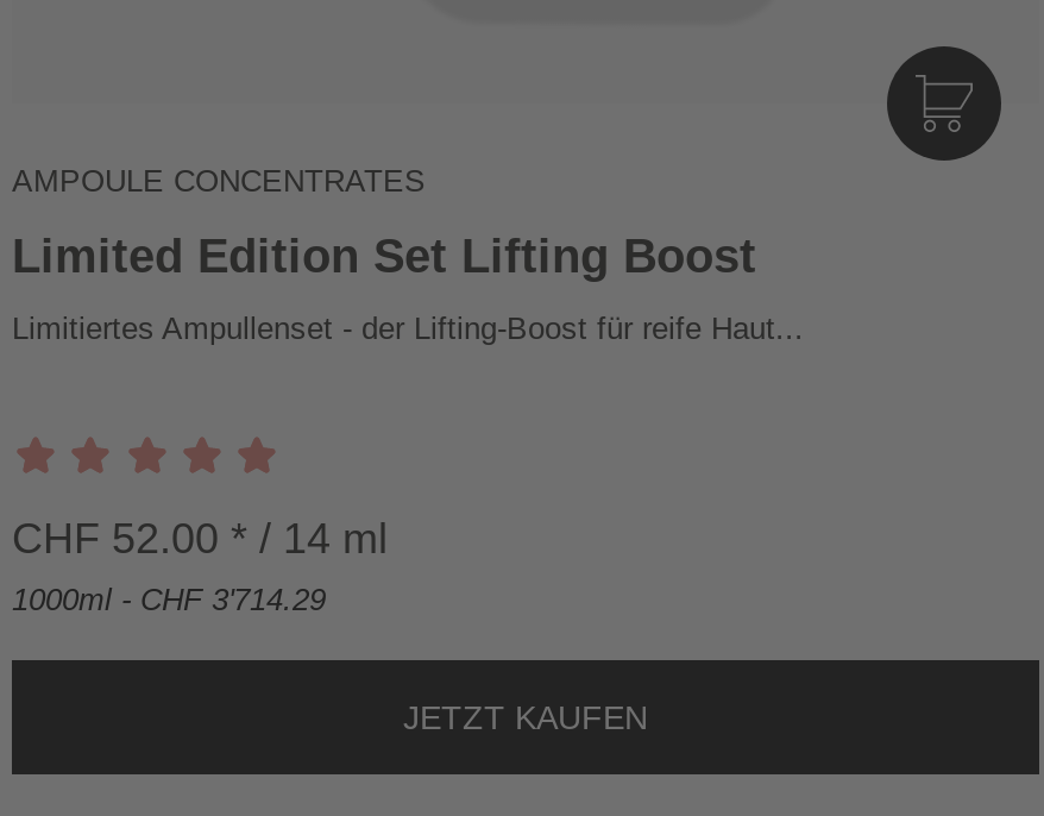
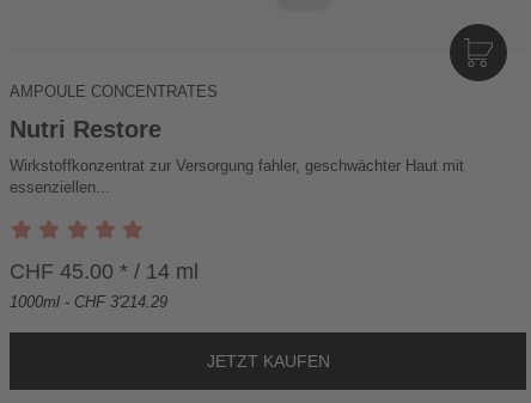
[12,230,756,282] Limited Edition Set Lifting Boost -> [10,116,161,142] Nutri Restore
[12,310,804,346] Limitiertes Ampullenset - der Lifting-Boost für reife Haut... -> [10,157,464,196] Wirkstoffkonzentrat zur Versorgung fahler, geschwächter Haut mit | essenziellen...
[12,515,388,617] CHF 52.00 * / 14 ml | 1000ml - CHF 3'714.29 -> [10,259,199,311] CHF 45.00 * / 14 ml | 1000ml - CHF 3'214.29

